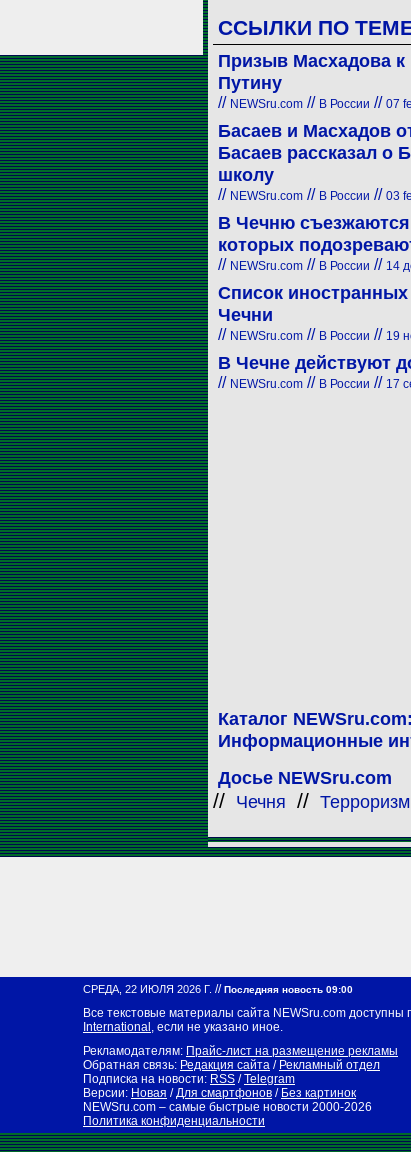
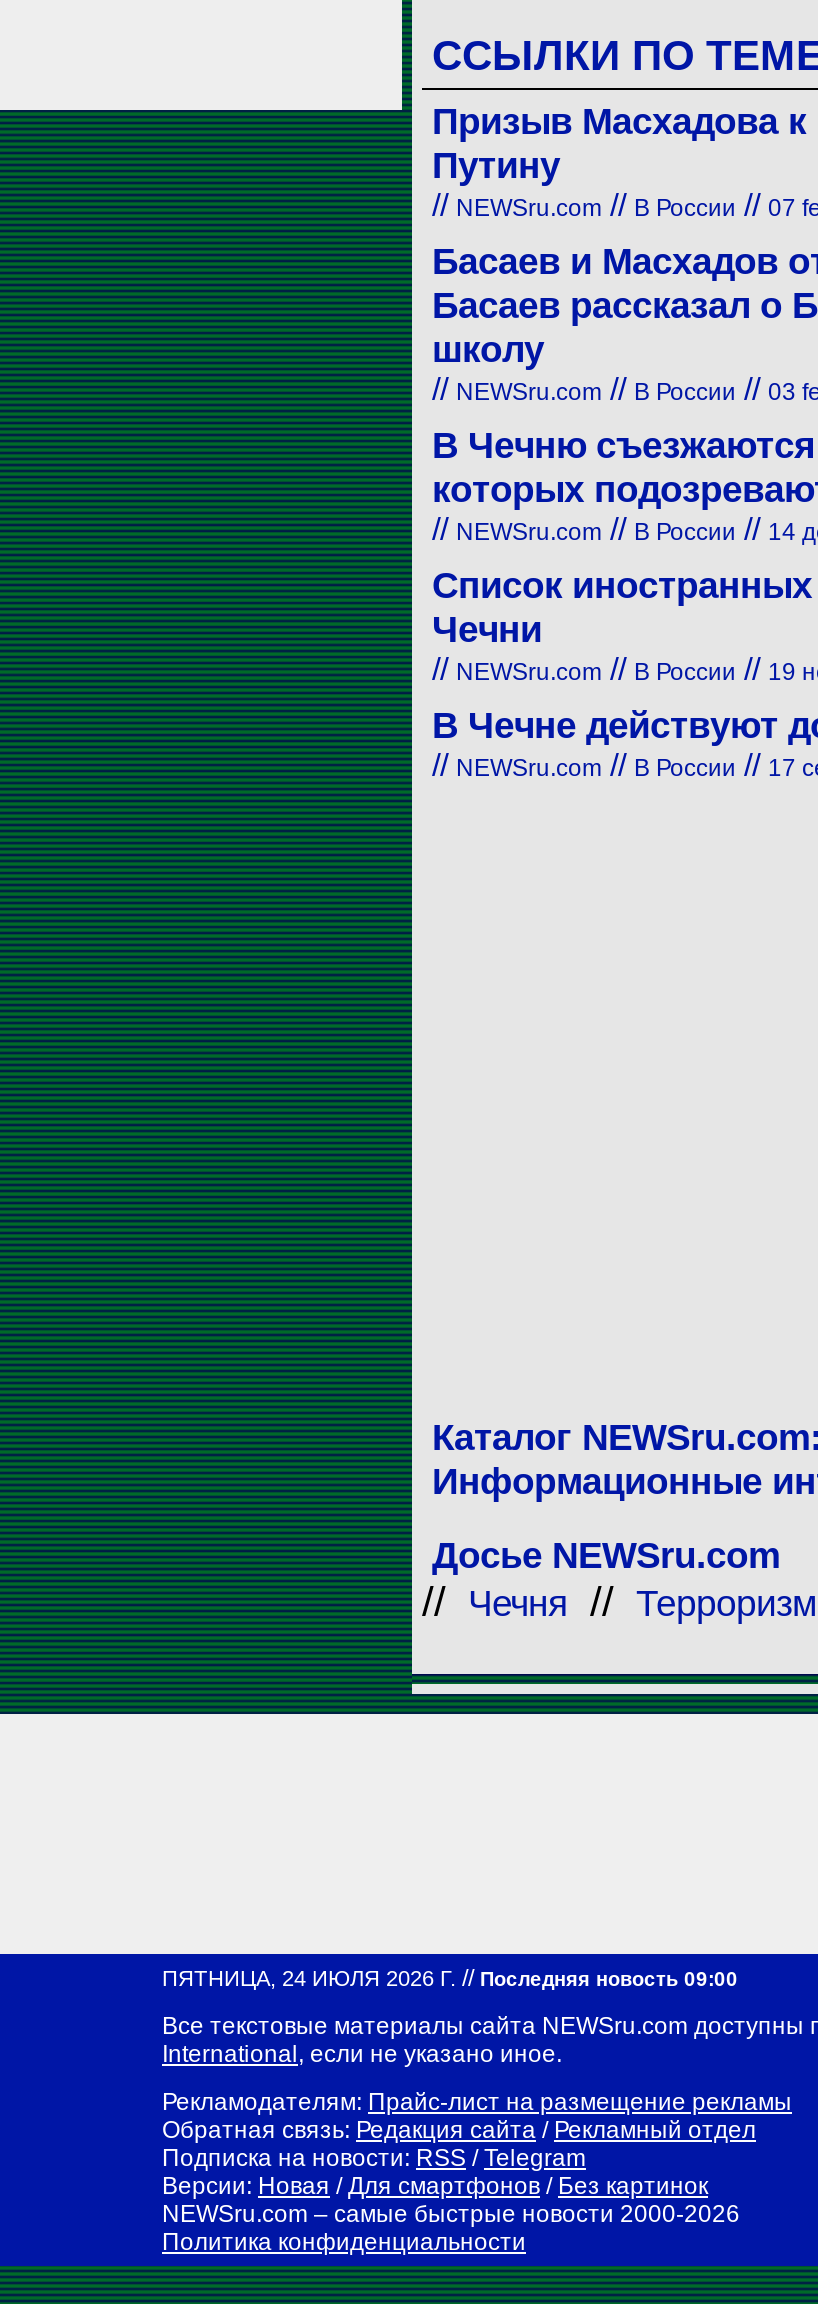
[83,982,353,996] СРЕДА, 22 ИЮЛЯ 2026 Г. // Последняя новость 09:00 -> [162,1964,738,1992] ПЯТНИЦА, 24 ИЮЛЯ 2026 Г. // Последняя новость 09:00

